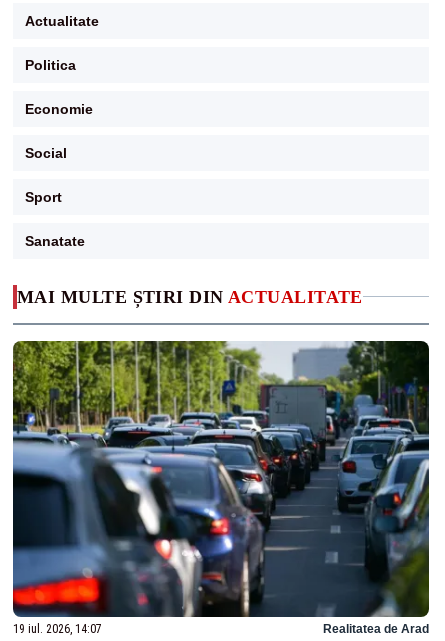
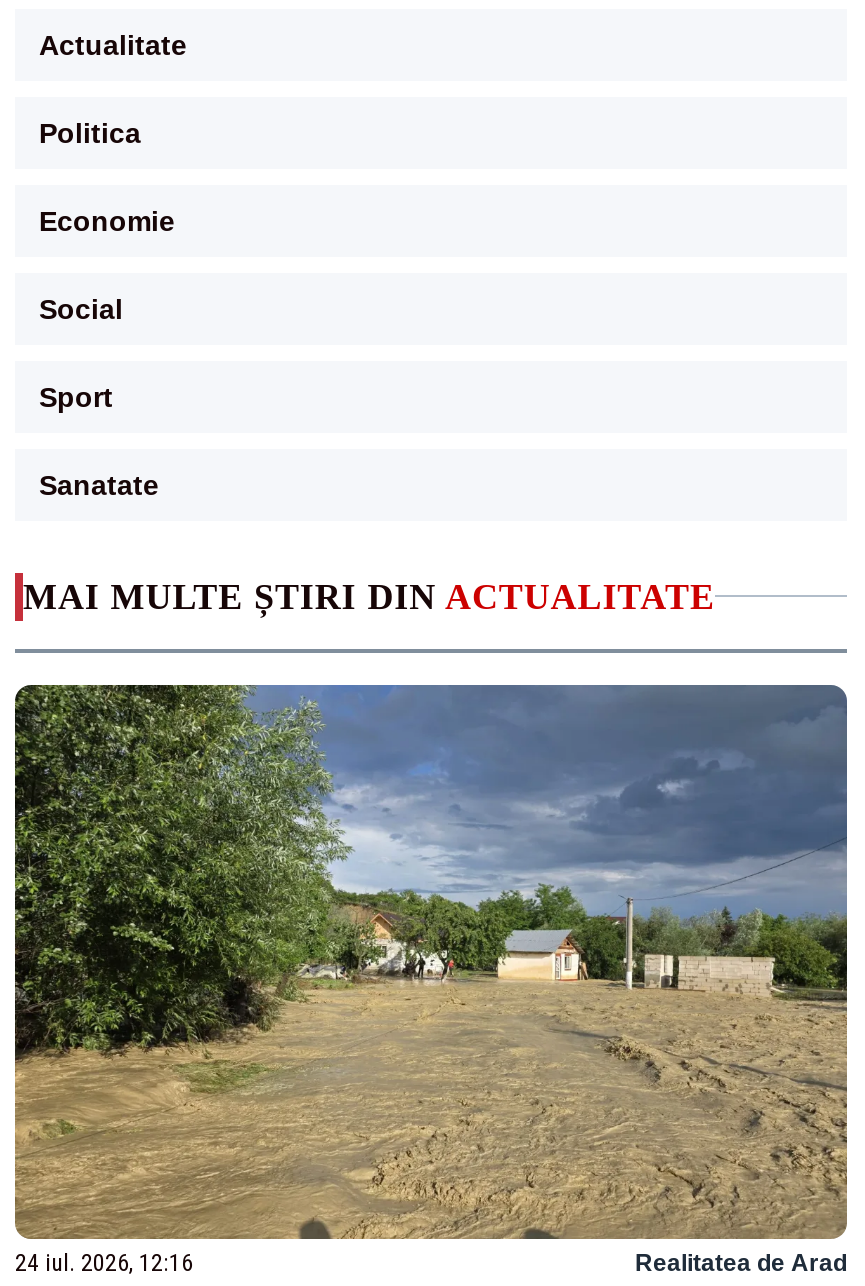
[12,340,430,636] [image] | 19 iul. 2026, 14:07 -> [13,683,849,1278] [image] | 24 iul. 2026, 12:16

